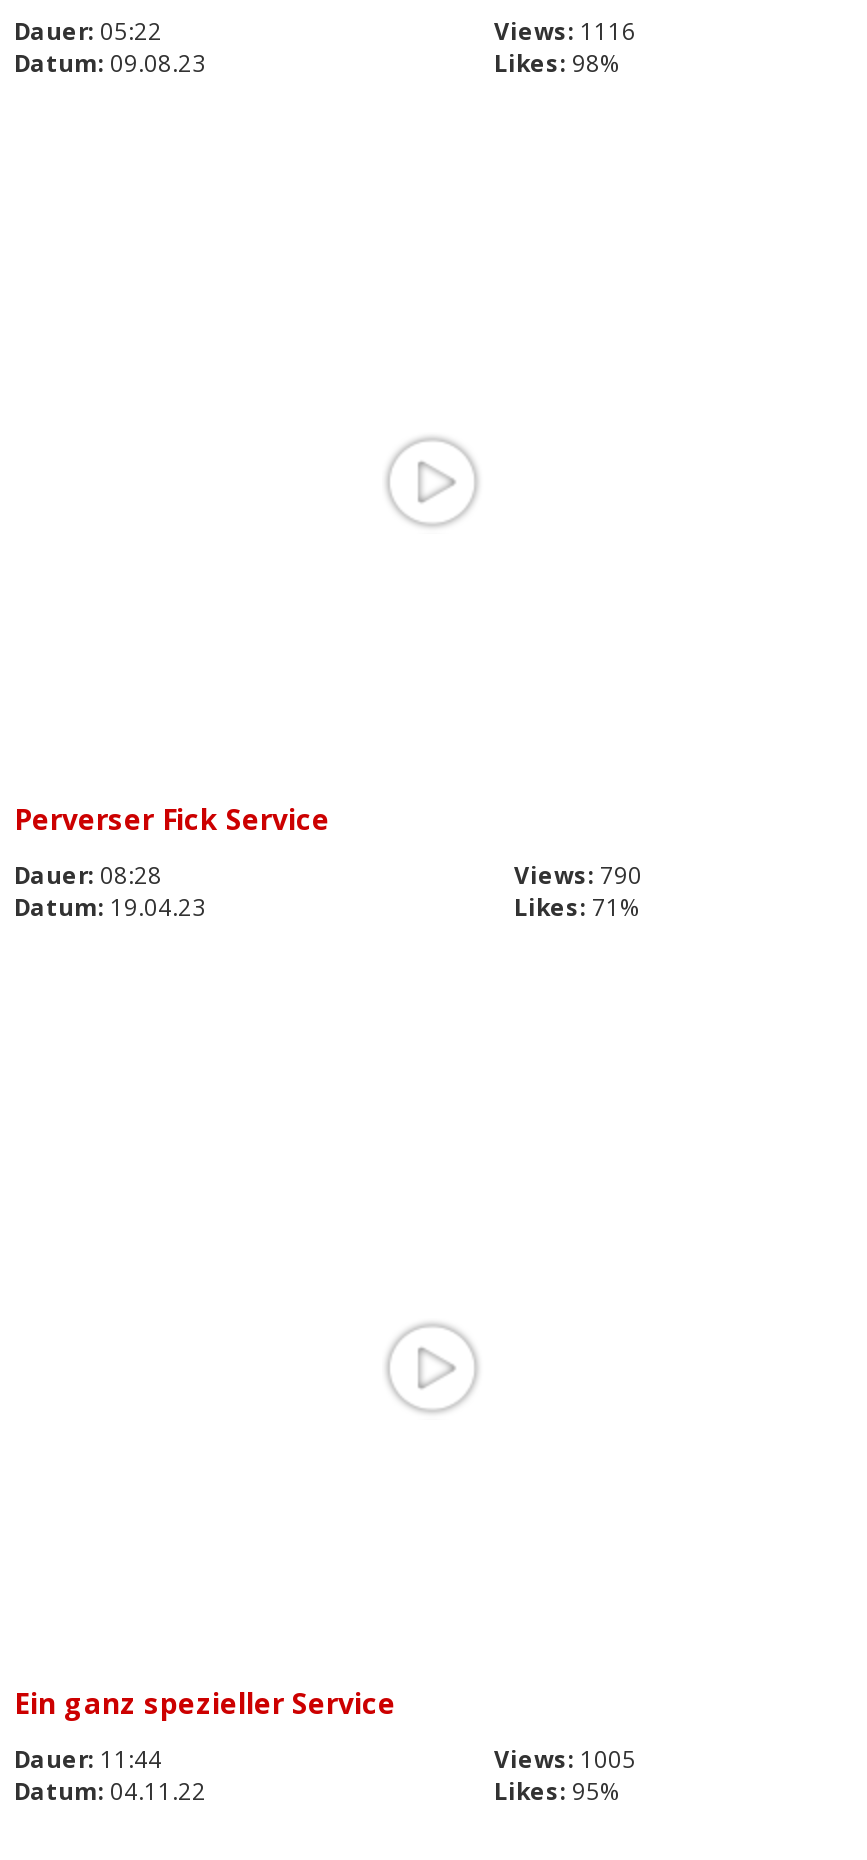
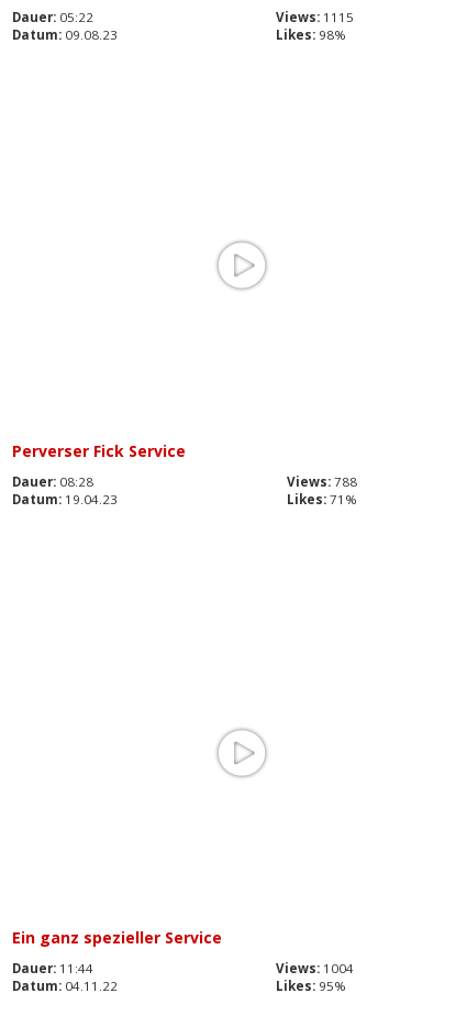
[494,16,636,46] Views: 1116 -> [276,9,354,25] Views: 1115
[514,859,642,889] Views: 790 -> [287,473,357,490] Views: 788
[494,1745,636,1775] Views: 1005 -> [276,960,354,977] Views: 1004

